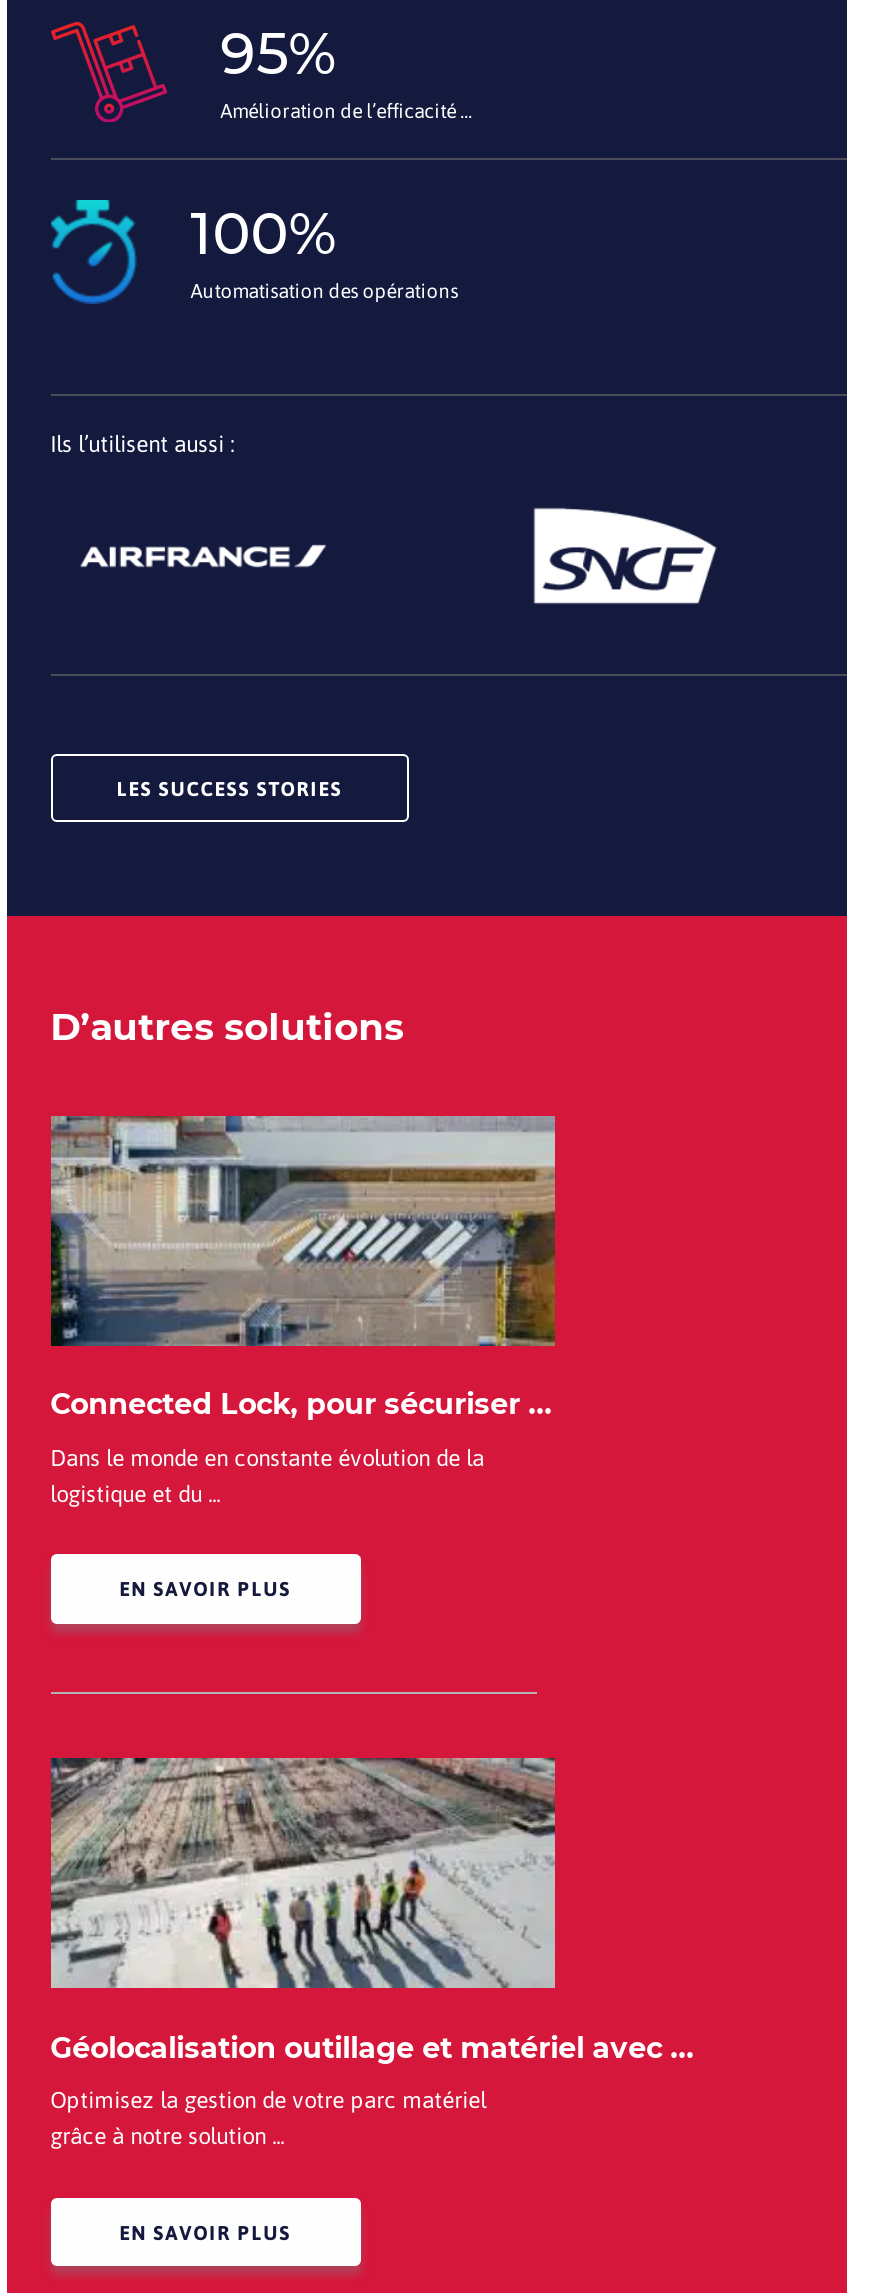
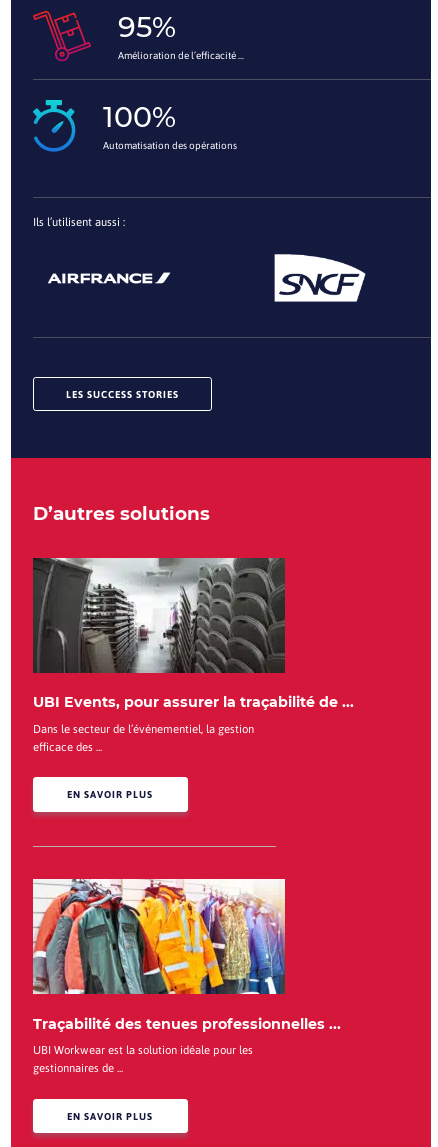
[49,1114,557,1423] [image] | Connected Lock, pour sécuriser ... -> [32,557,354,711] [image] | UBI Events, pour assurer la traçabilité de ...
[50,1444,484,1506] Dans le monde en constante évolution de la | logistique et du ... -> [33,722,254,753] Dans le secteur de l’événementiel, la gestion | efficace des ...
[49,1756,694,2065] [image] | Géolocalisation outillage et matériel avec ... -> [32,878,341,1033] [image] | Traçabilité des tenues professionnelles ...
[50,2087,486,2149] Optimisez la gestion de votre parc matériel | grâce à notre solution ... -> [33,1043,253,1074] UBI Workwear est la solution idéale pour les | gestionnaires de ...

